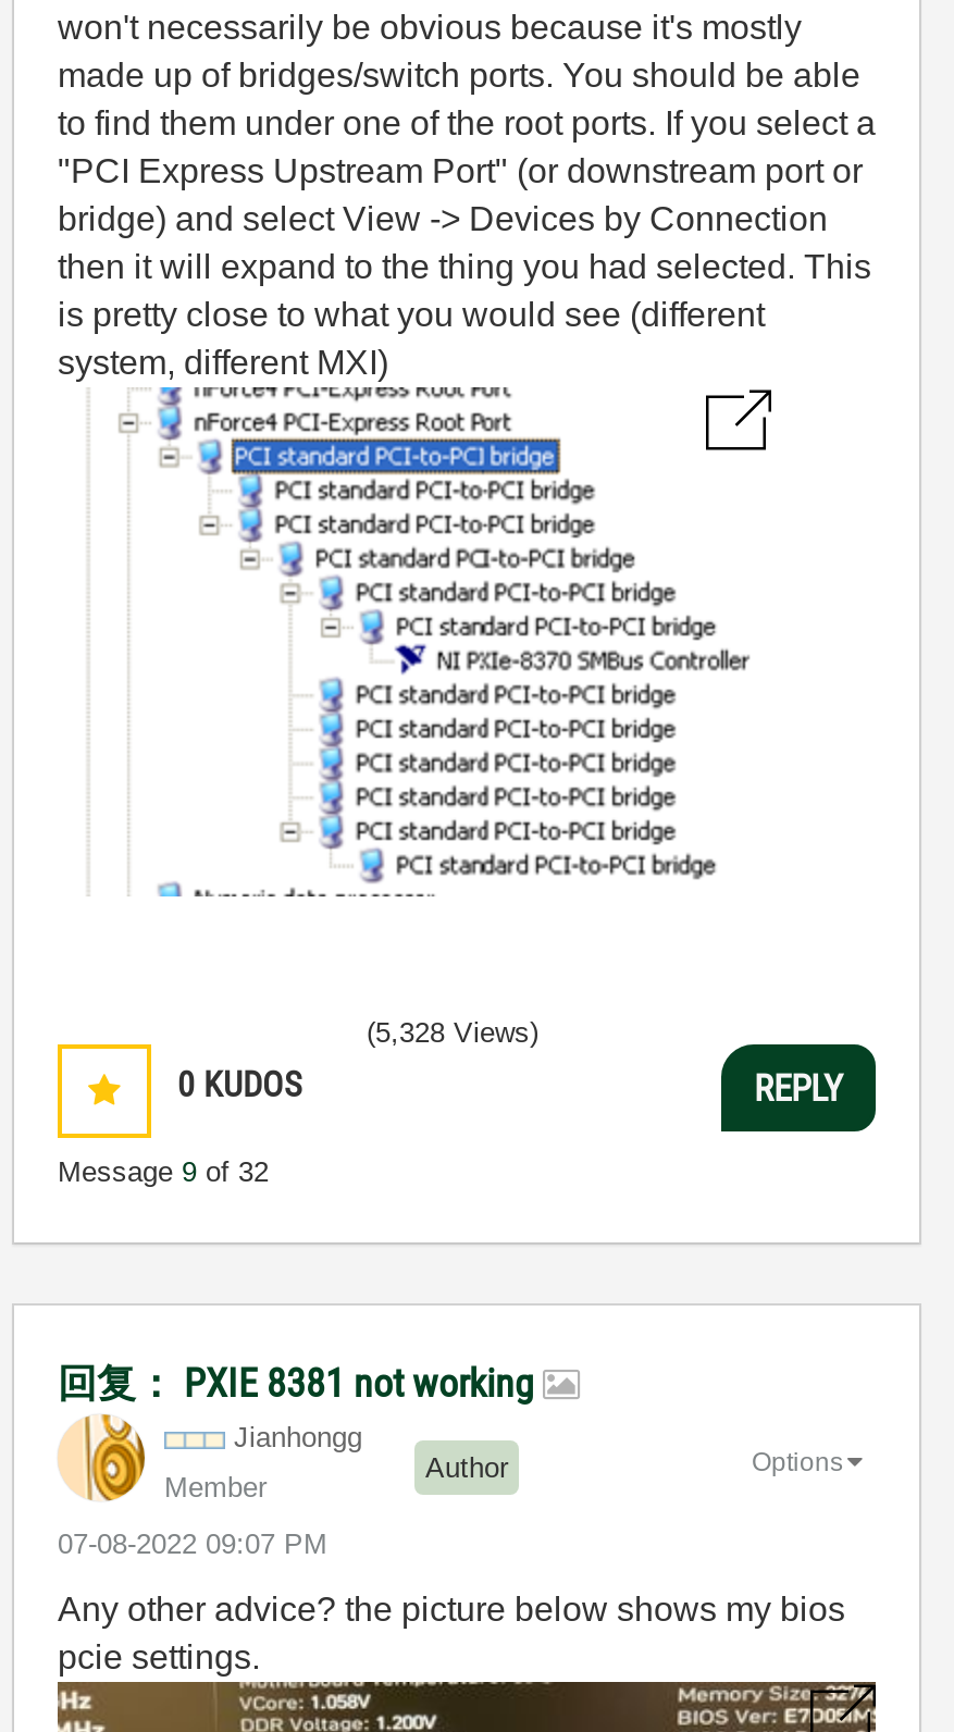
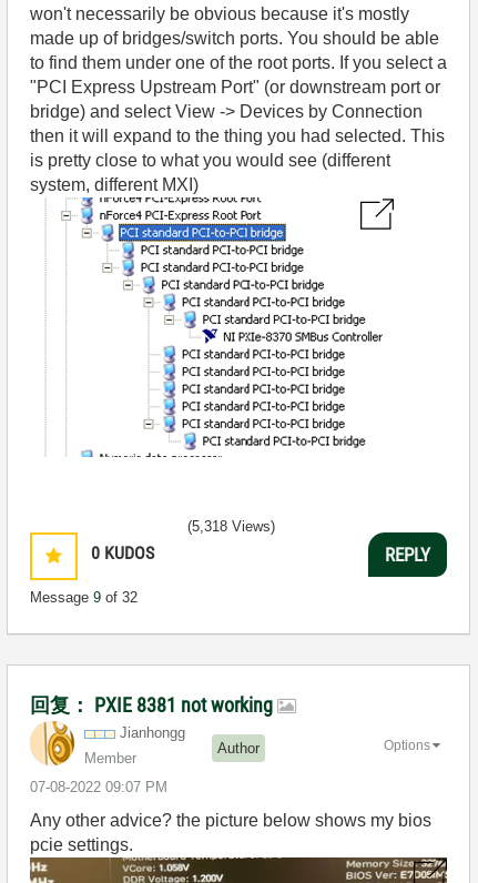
[367,1016,538,1049] (5,328 Views) -> [187,518,275,535] (5,318 Views)

